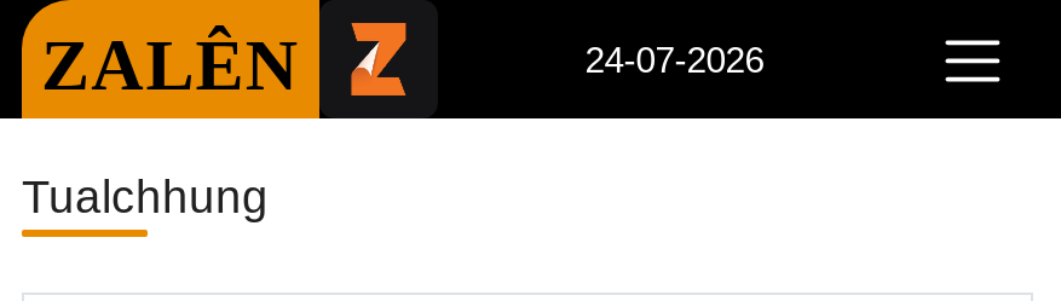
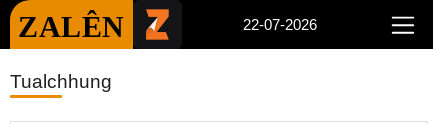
[585,37,764,79] 24-07-2026 -> [243,15,317,32] 22-07-2026

